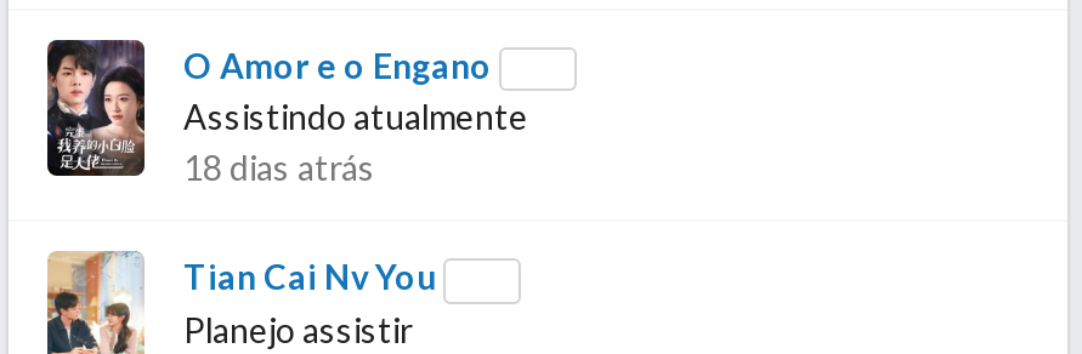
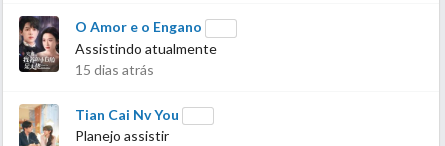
[183,147,375,188] 18 dias atrás -> [75,60,154,77] 15 dias atrás

